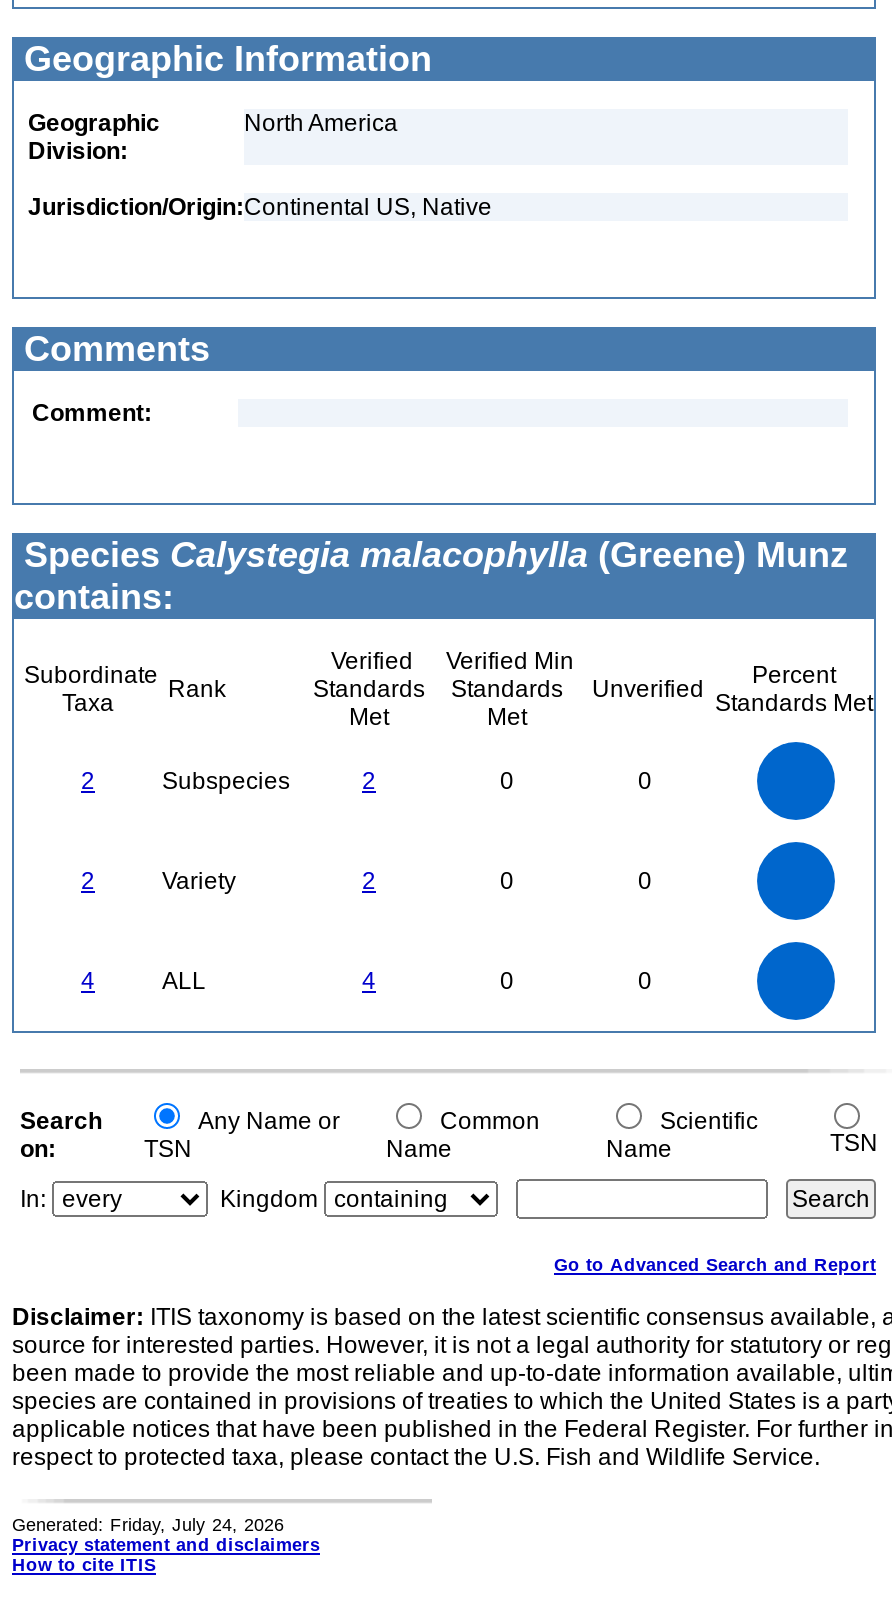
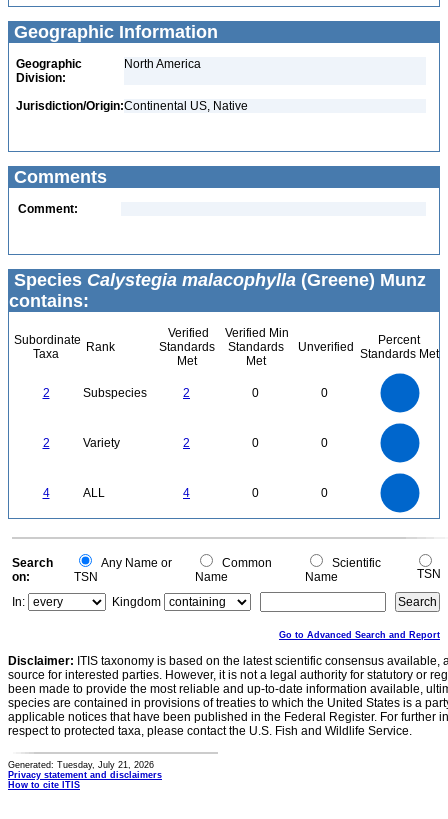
[12,1515,284,1535] Generated: Friday, July 24, 2026 -> [8,760,154,770] Generated: Tuesday, July 21, 2026

